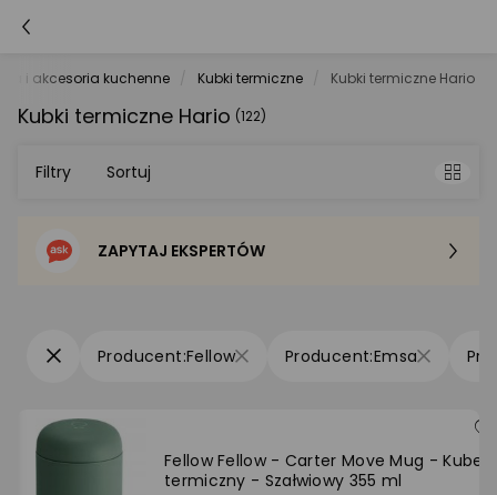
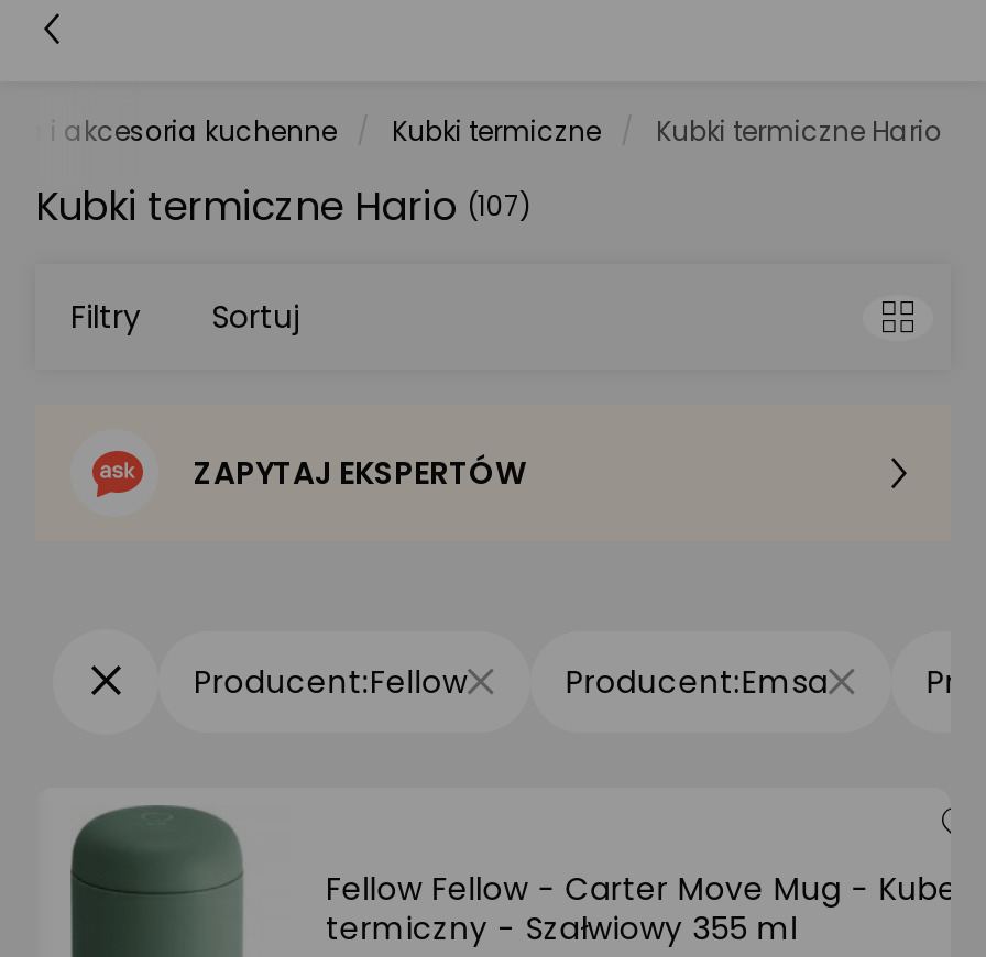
[18,102,266,130] Kubki termiczne Hario (122) -> [35,178,530,233] Kubki termiczne Hario (107)

